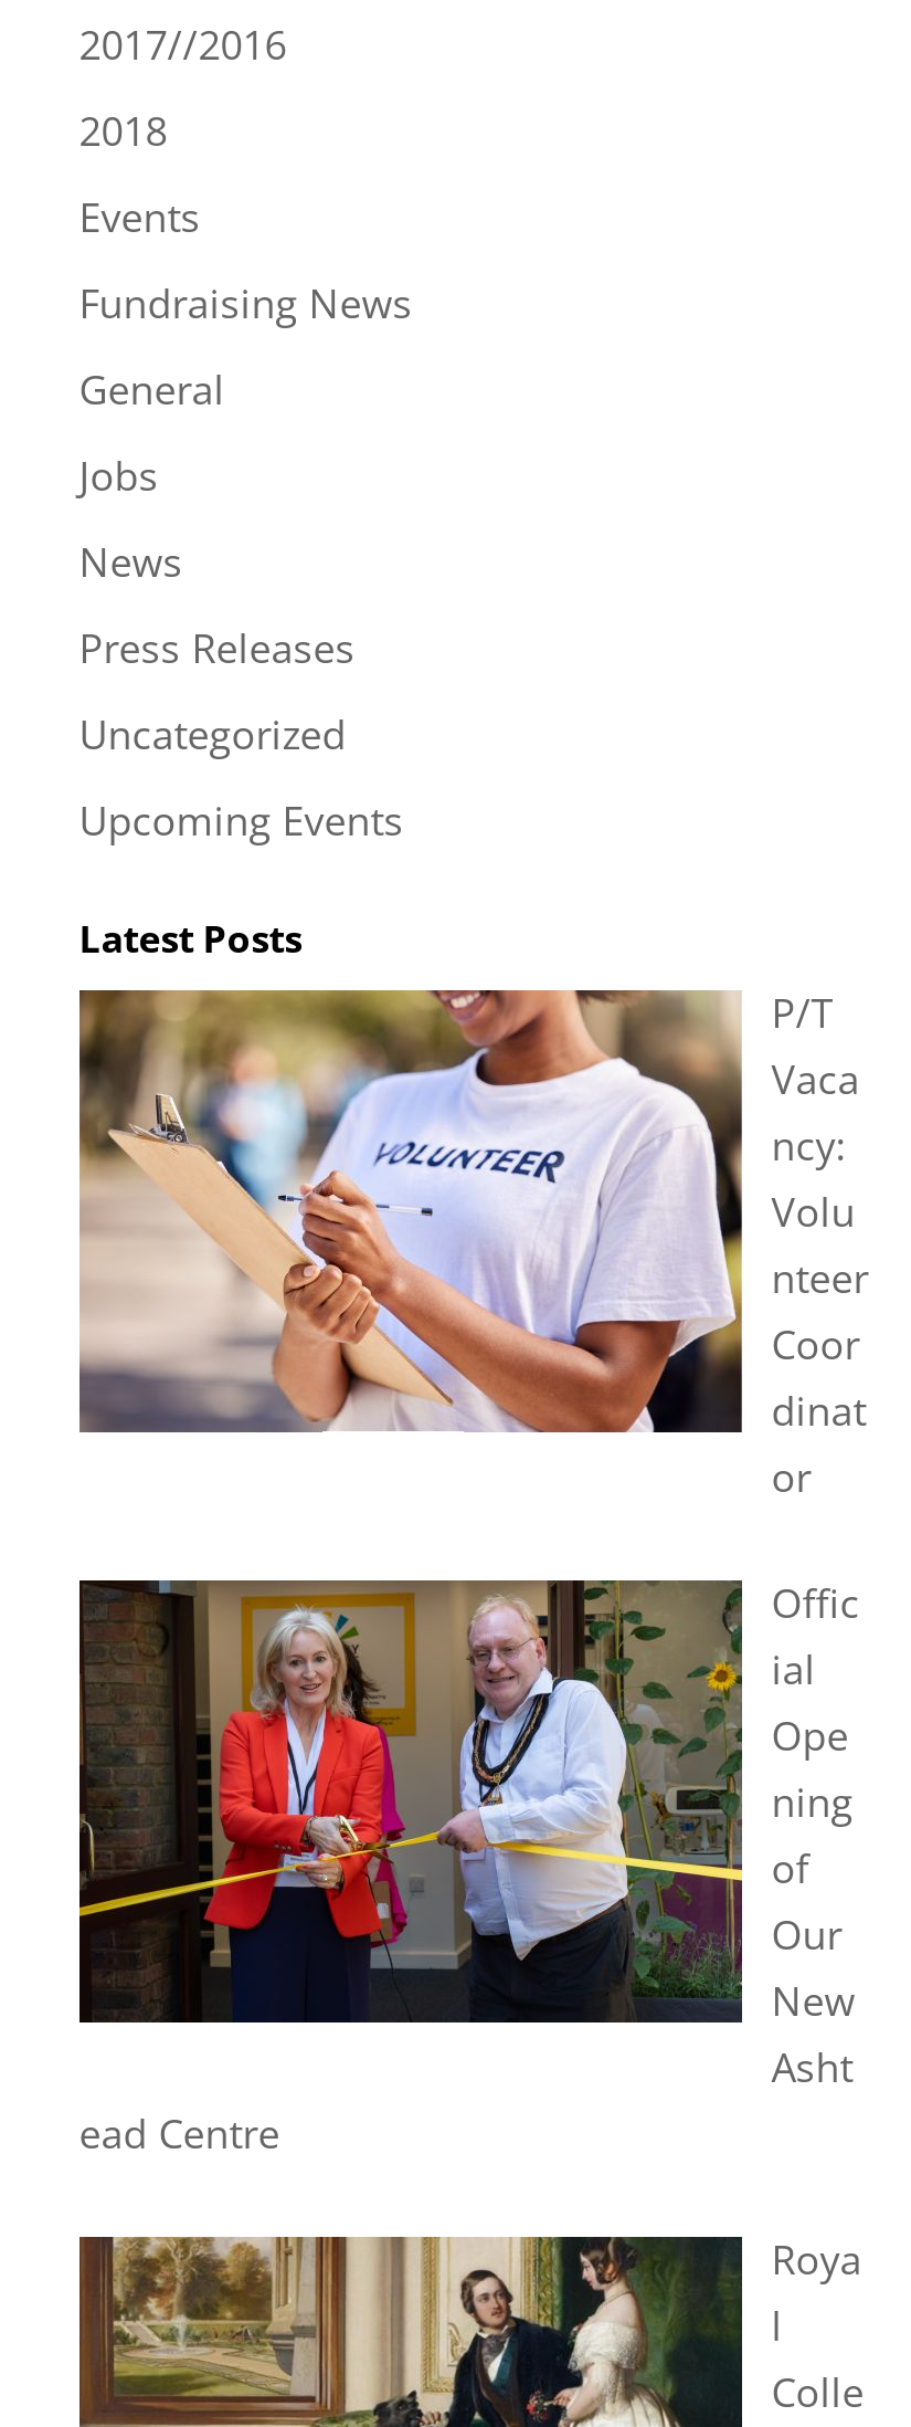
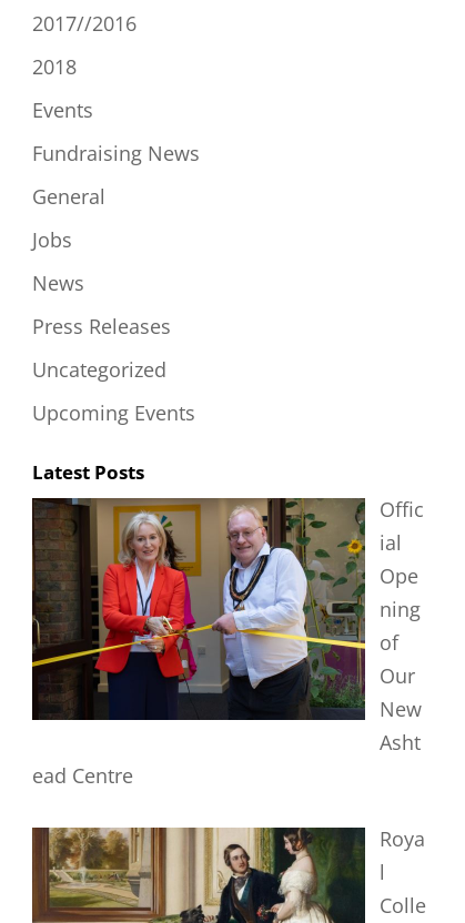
[77,986,869,1503] [image] | P/T | Vaca | ncy: | Volu | nteer | Coor | dinat | or -> none

